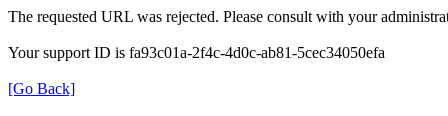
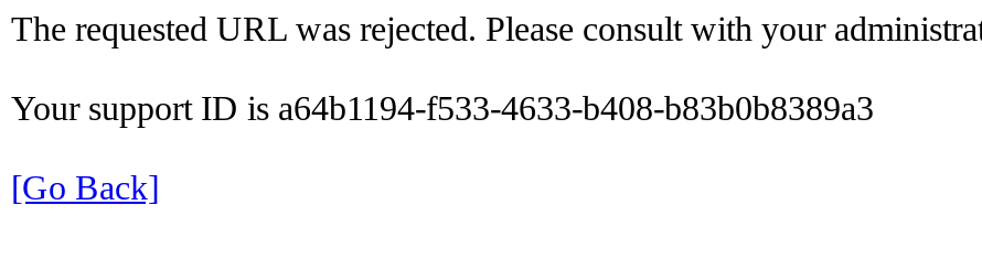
[8,44,385,61] Your support ID is fa93c01a-2f4c-4d0c-ab81-5cec34050efa -> [11,89,874,127] Your support ID is a64b1194-f533-4633-b408-b83b0b8389a3

